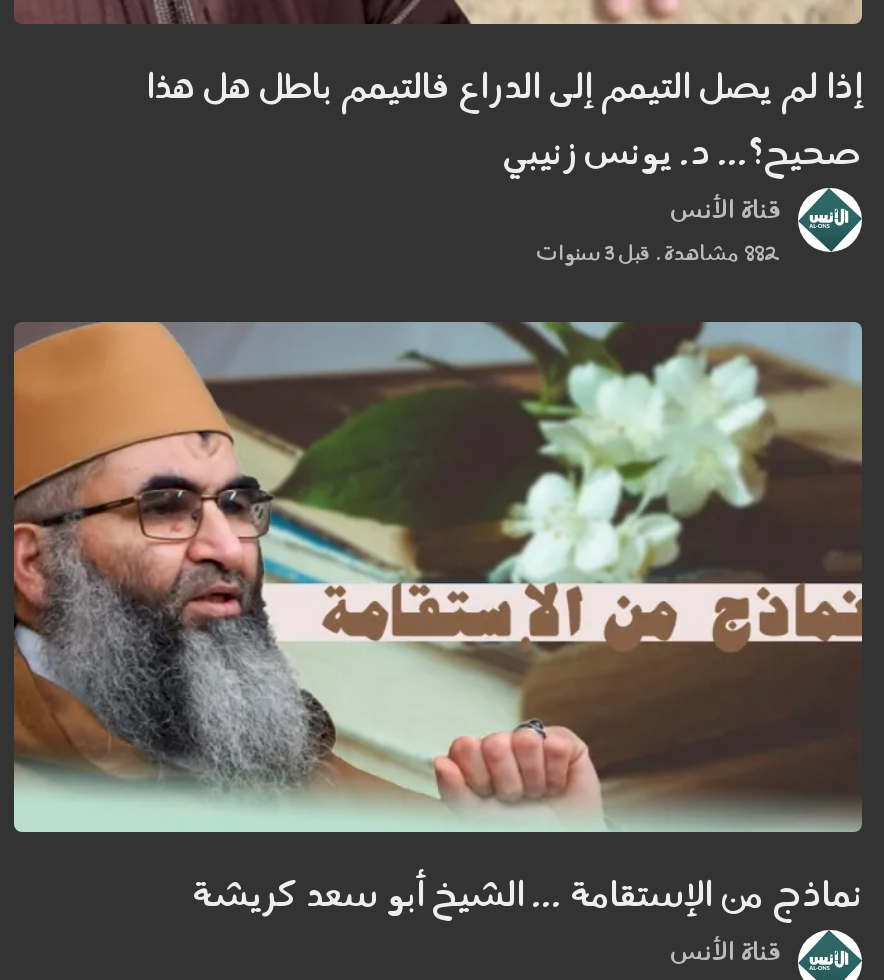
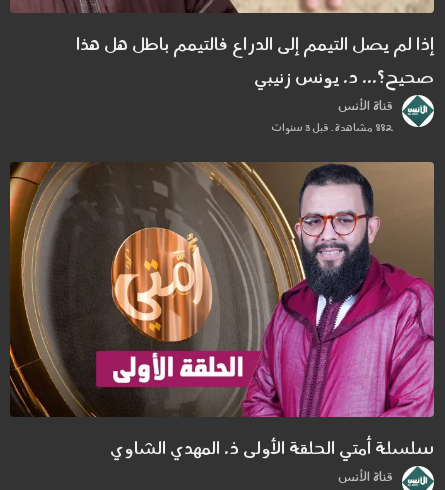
[12,320,864,925] [image] | نماذج من الإستقامة ... الشيخ أبو سعد كريشة -> [10,161,435,463] [image] | سلسلة أمتي الحلقة الأولى ذ. المهدي الشاوي

